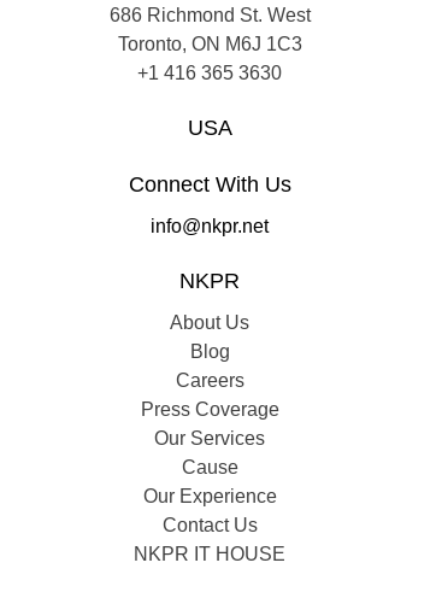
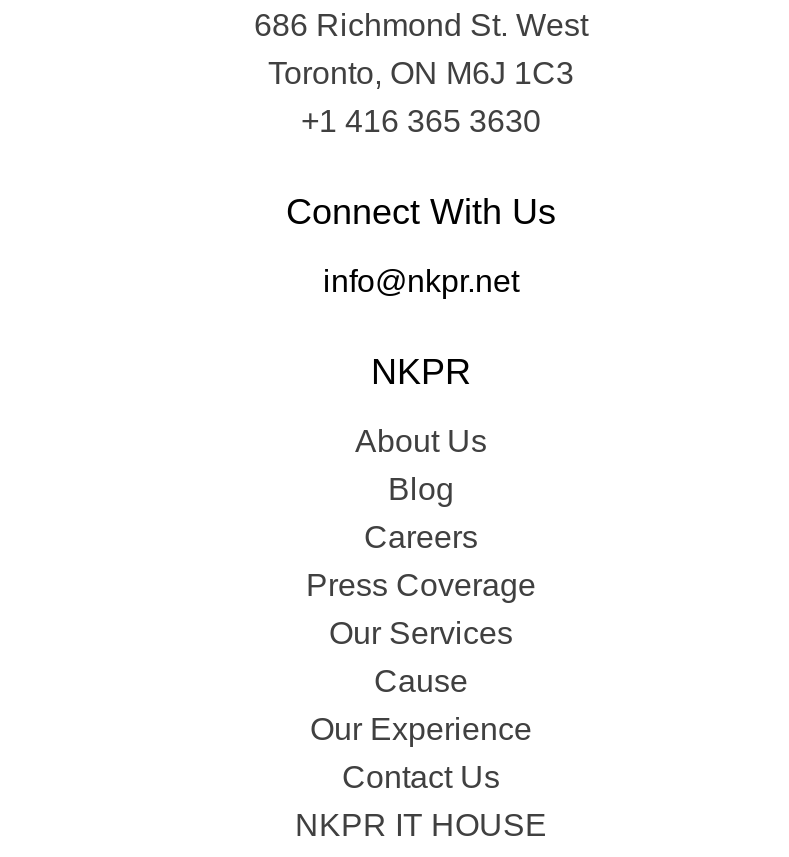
[187,116,232,140] USA -> none

